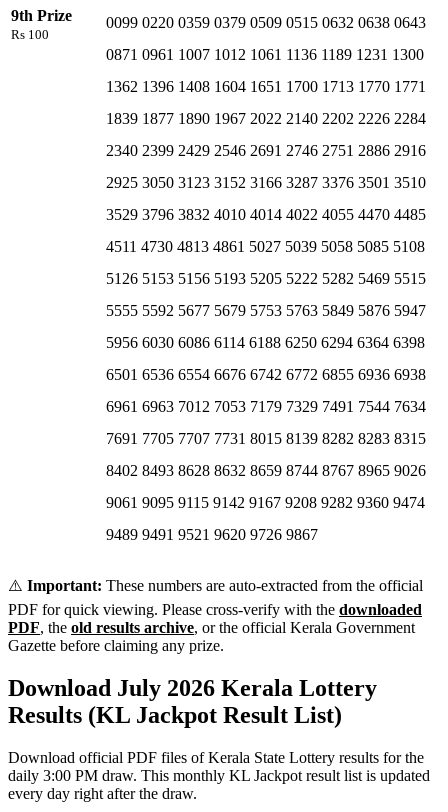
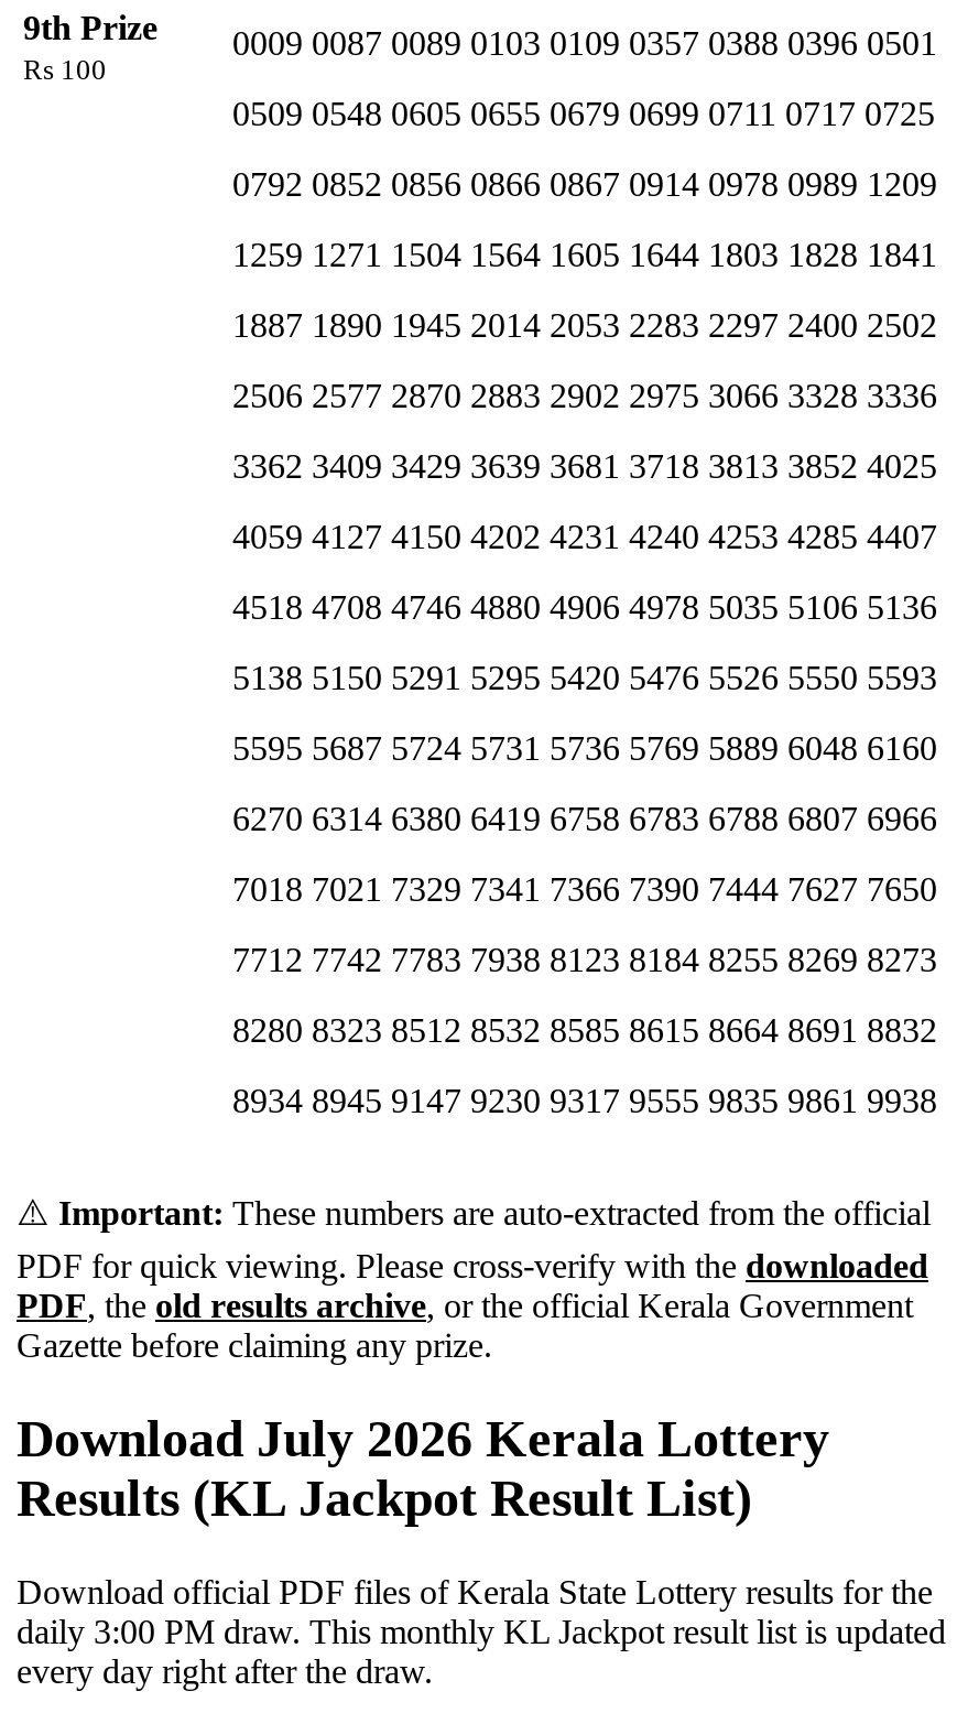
[106,14,426,543] 0099 0220 0359 0379 0509 0515 0632 0638 0643 | 0871 0961 1007 1012 1061 1136 1189 1231 1300 | 1362 1396 1408 1604 1651 1700 1713 1770 1771 | 1839 1877 1890 1967 2022 2140 2202 2226 2284 | 2340 2399 2429 2546 2691 2746 2751 2886 2916 | 2925 3050 3123 3152 3166 3287 3376 3501 3510 | 3529 3796 3832 4010 4014 4022 4055 4470 4485 | 4511 4730 4813 4861 5027 5039 5058 5085 5108 | 5126 5153 5156 5193 5205 5222 5282 5469 5515 | 5555 5592 5677 5679 5753 5763 5849 5876 5947 | 5956 6030 6086 6114 6188 6250 6294 6364 6398 | 6501 6536 6554 6676 6742 6772 6855 6936 6938 | 6961 6963 7012 7053 7179 7329 7491 7544 7634 | 7691 7705 7707 7731 8015 8139 8282 8283 8315 | 8402 8493 8628 8632 8659 8744 8767 8965 9026 | 9061 9095 9115 9142 9167 9208 9282 9360 9474 | 9489 9491 9521 9620 9726 9867 -> [232,25,937,1120] 0009 0087 0089 0103 0109 0357 0388 0396 0501 | 0509 0548 0605 0655 0679 0699 0711 0717 0725 | 0792 0852 0856 0866 0867 0914 0978 0989 1209 | 1259 1271 1504 1564 1605 1644 1803 1828 1841 | 1887 1890 1945 2014 2053 2283 2297 2400 2502 | 2506 2577 2870 2883 2902 2975 3066 3328 3336 | 3362 3409 3429 3639 3681 3718 3813 3852 4025 | 4059 4127 4150 4202 4231 4240 4253 4285 4407 | 4518 4708 4746 4880 4906 4978 5035 5106 5136 | 5138 5150 5291 5295 5420 5476 5526 5550 5593 | 5595 5687 5724 5731 5736 5769 5889 6048 6160 | 6270 6314 6380 6419 6758 6783 6788 6807 6966 | 7018 7021 7329 7341 7366 7390 7444 7627 7650 | 7712 7742 7783 7938 8123 8184 8255 8269 8273 | 8280 8323 8512 8532 8585 8615 8664 8691 8832 | 8934 8945 9147 9230 9317 9555 9835 9861 9938

